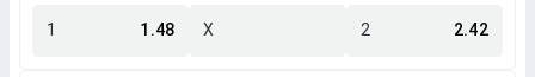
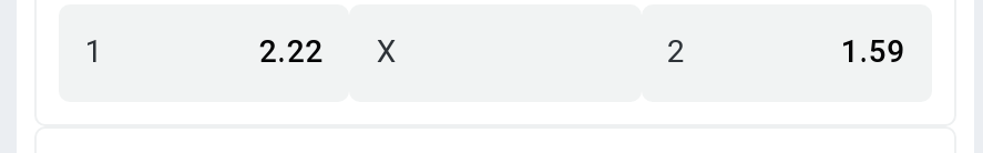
[140,20,214,39] 1.48 X -> [259,33,397,69] 2.22 X
[454,20,488,39] 2.42 -> [841,33,905,69] 1.59

